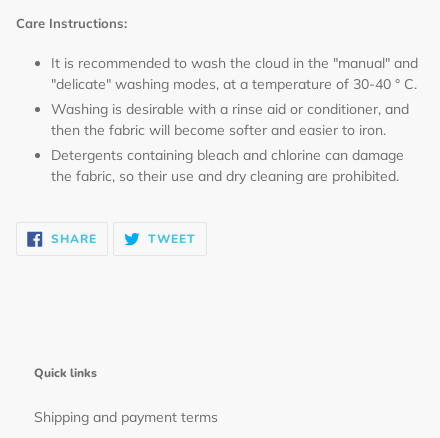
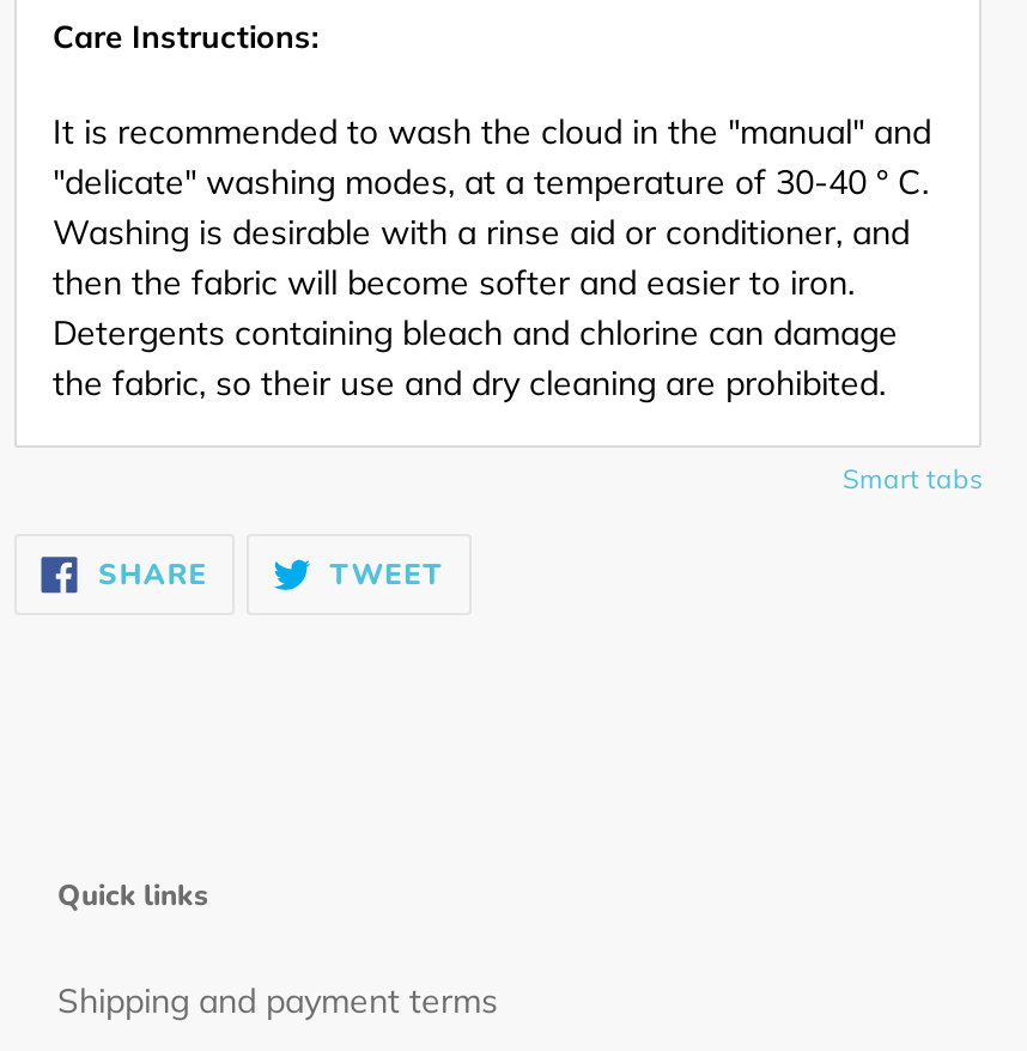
none -> [843,461,982,495] Smart tabs

